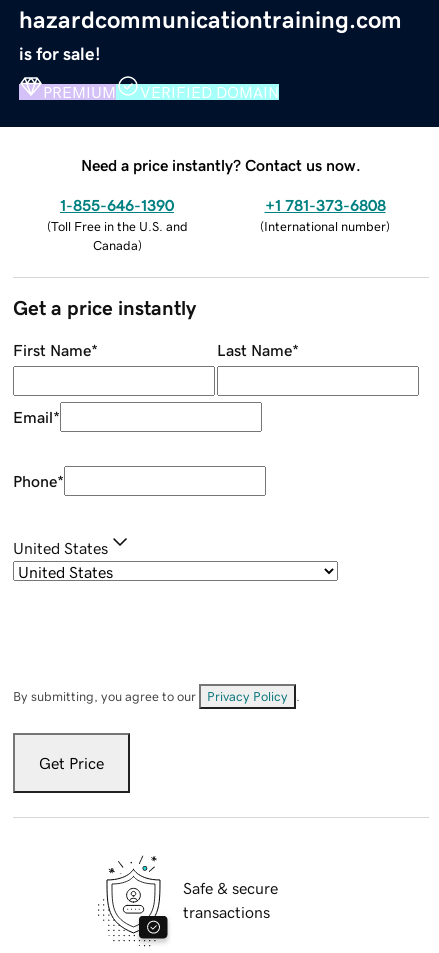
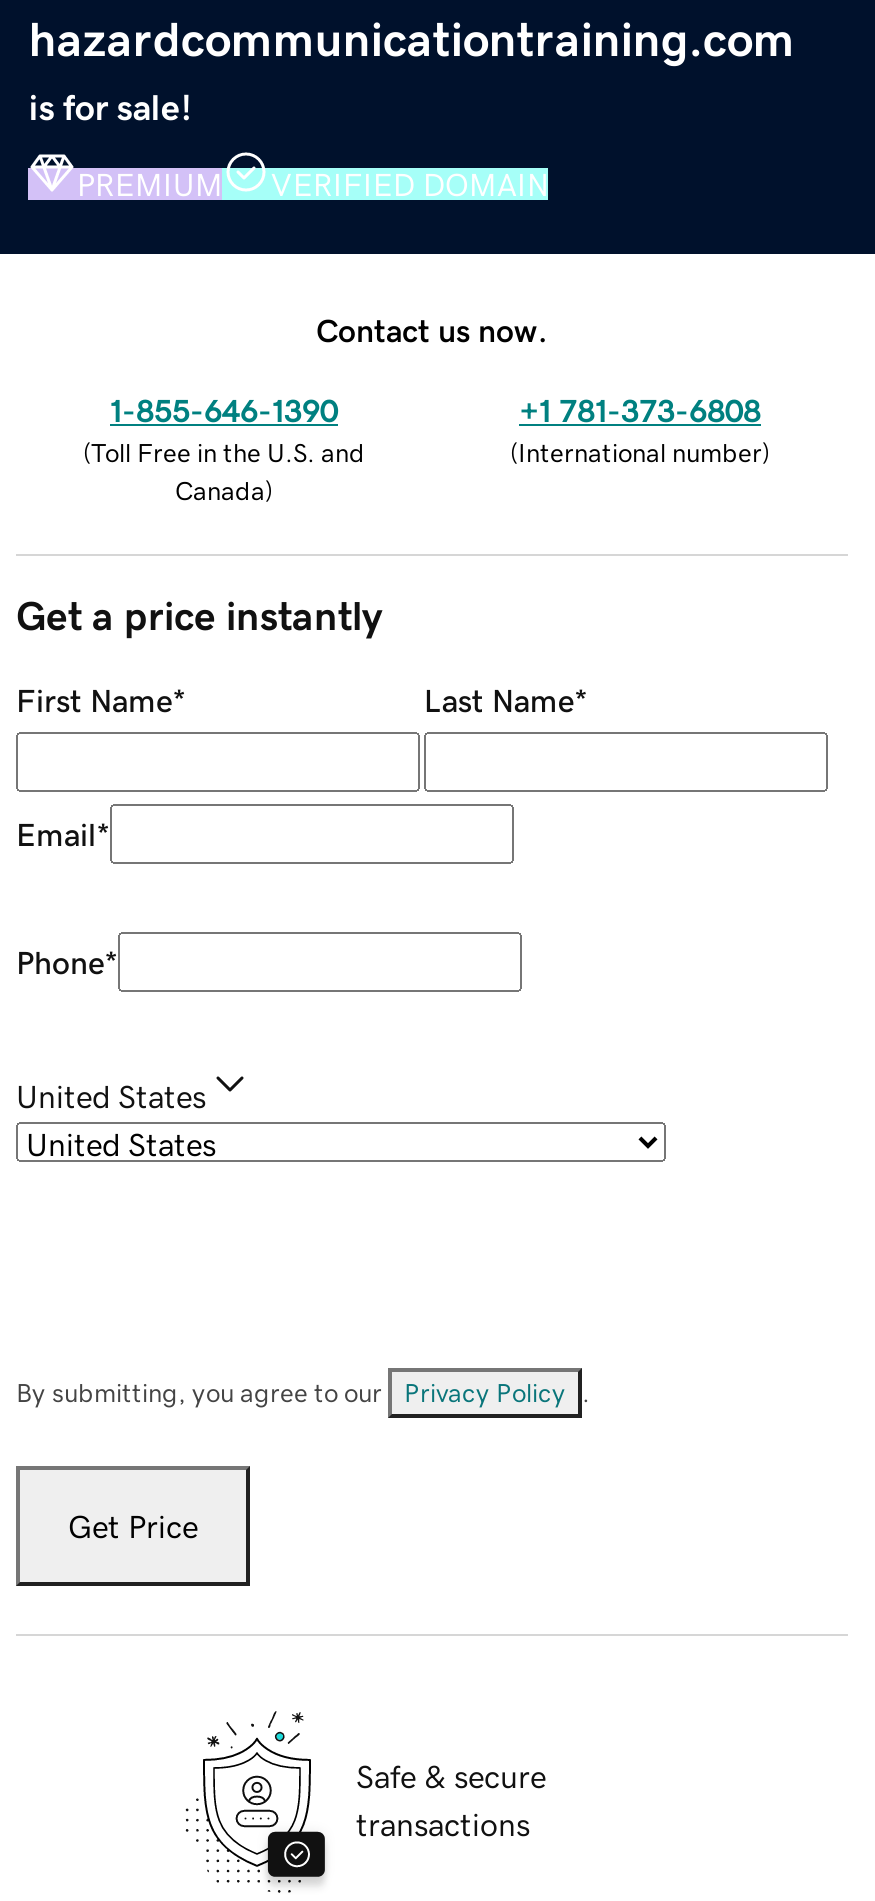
[81,157,361,173] Need a price instantly? Contact us now. -> [316,313,548,345] Contact us now.

